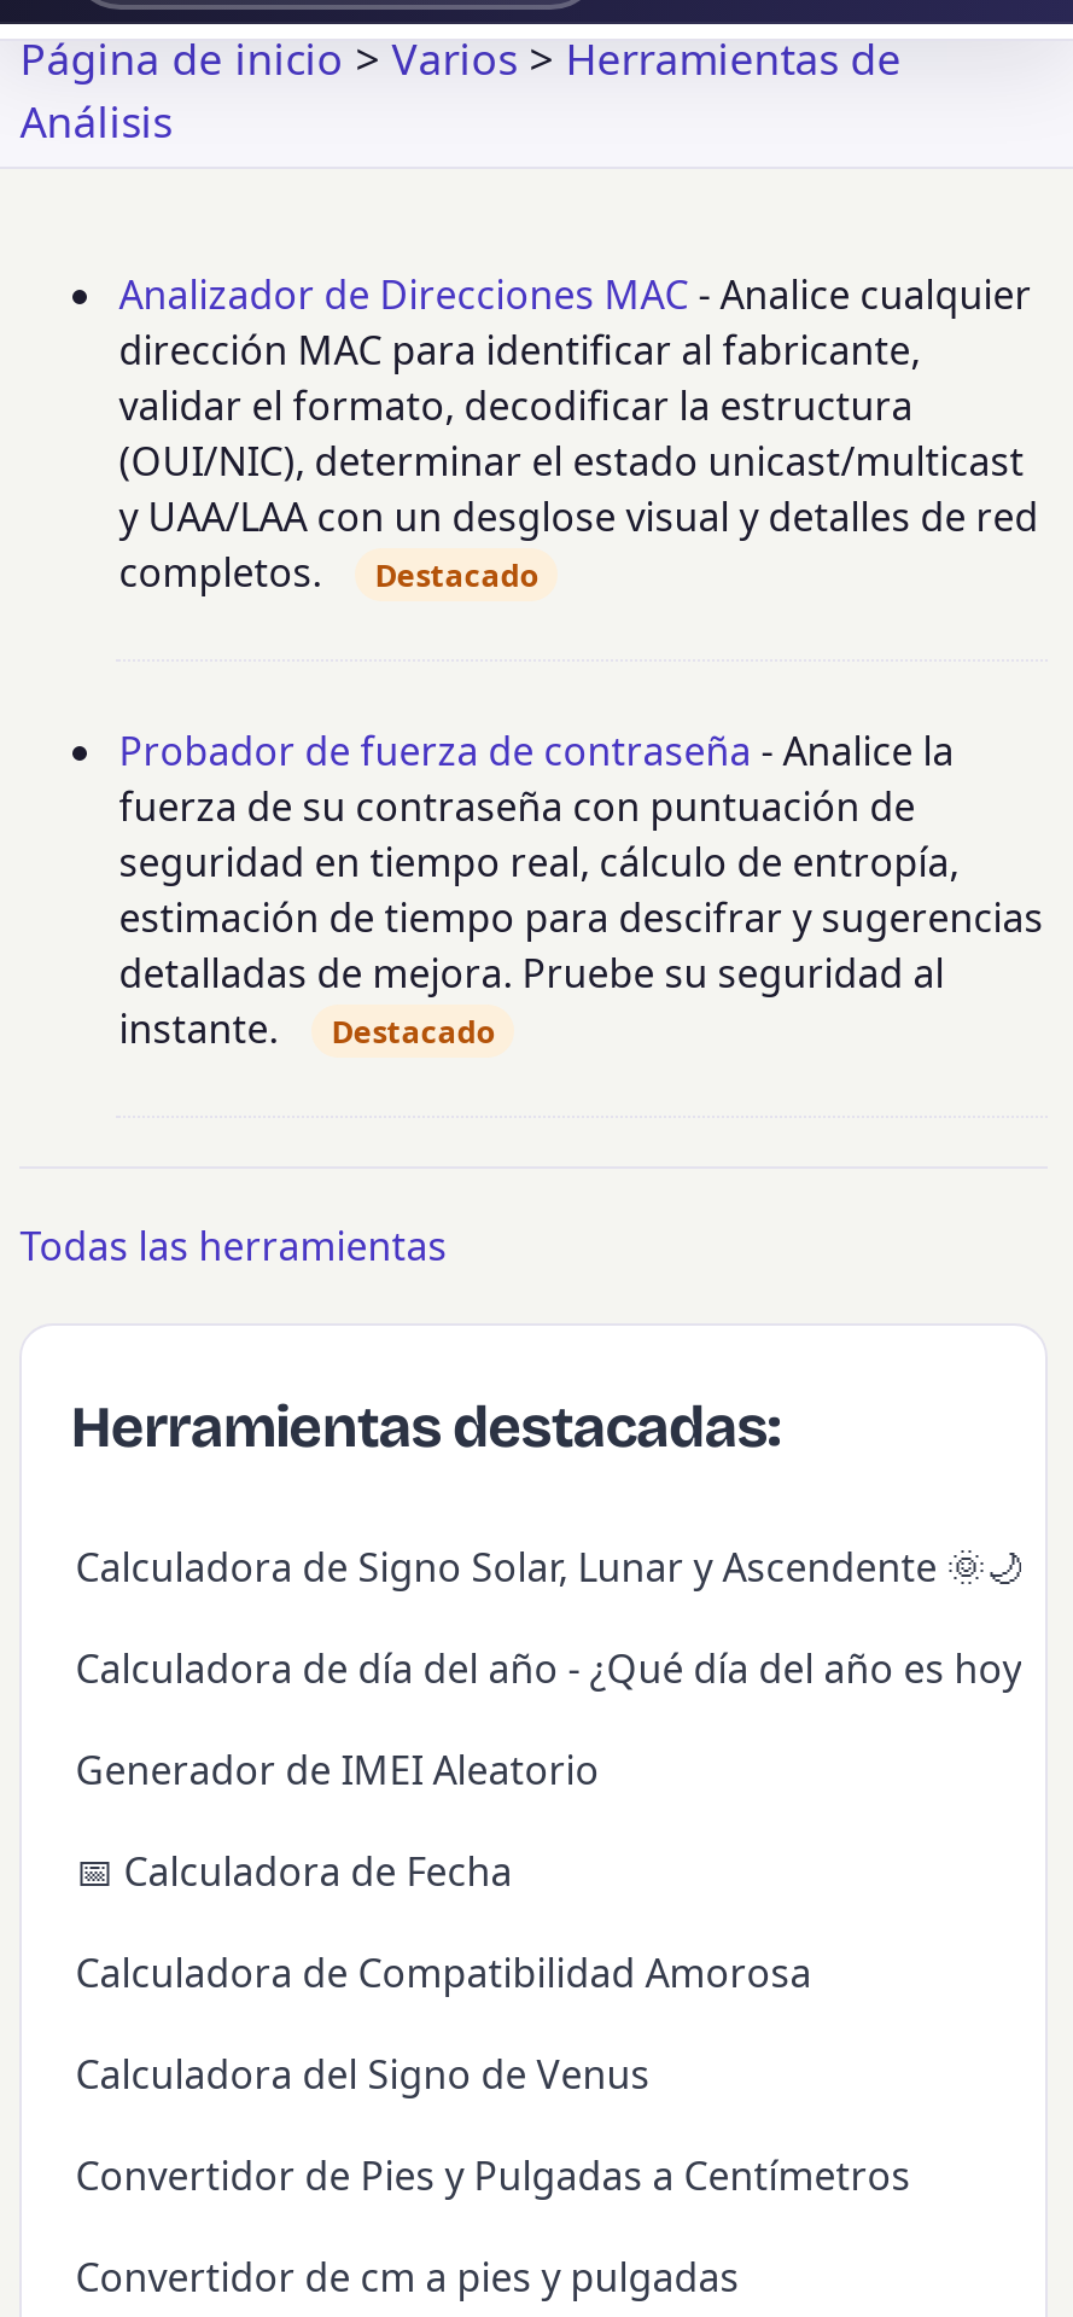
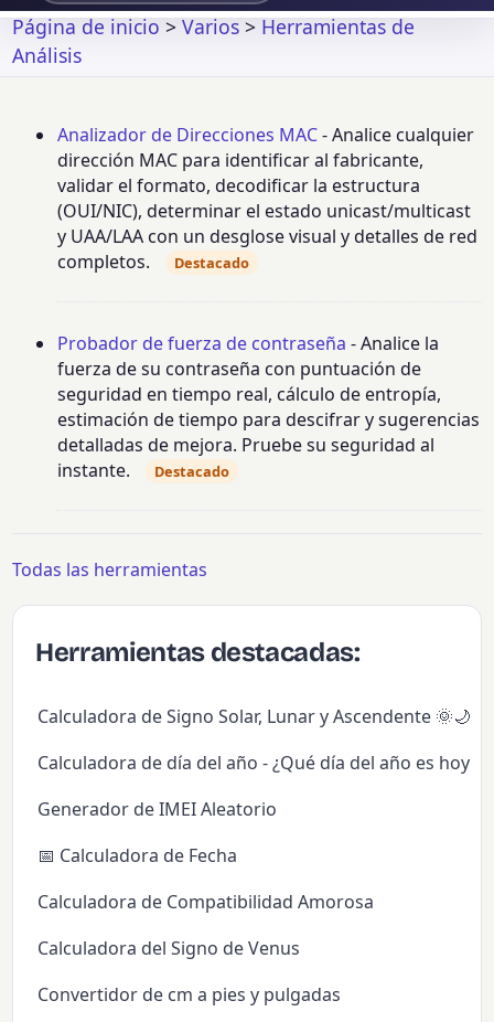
[75,2149,911,2202] Convertidor de Pies y Pulgadas a Centímetros -> none

